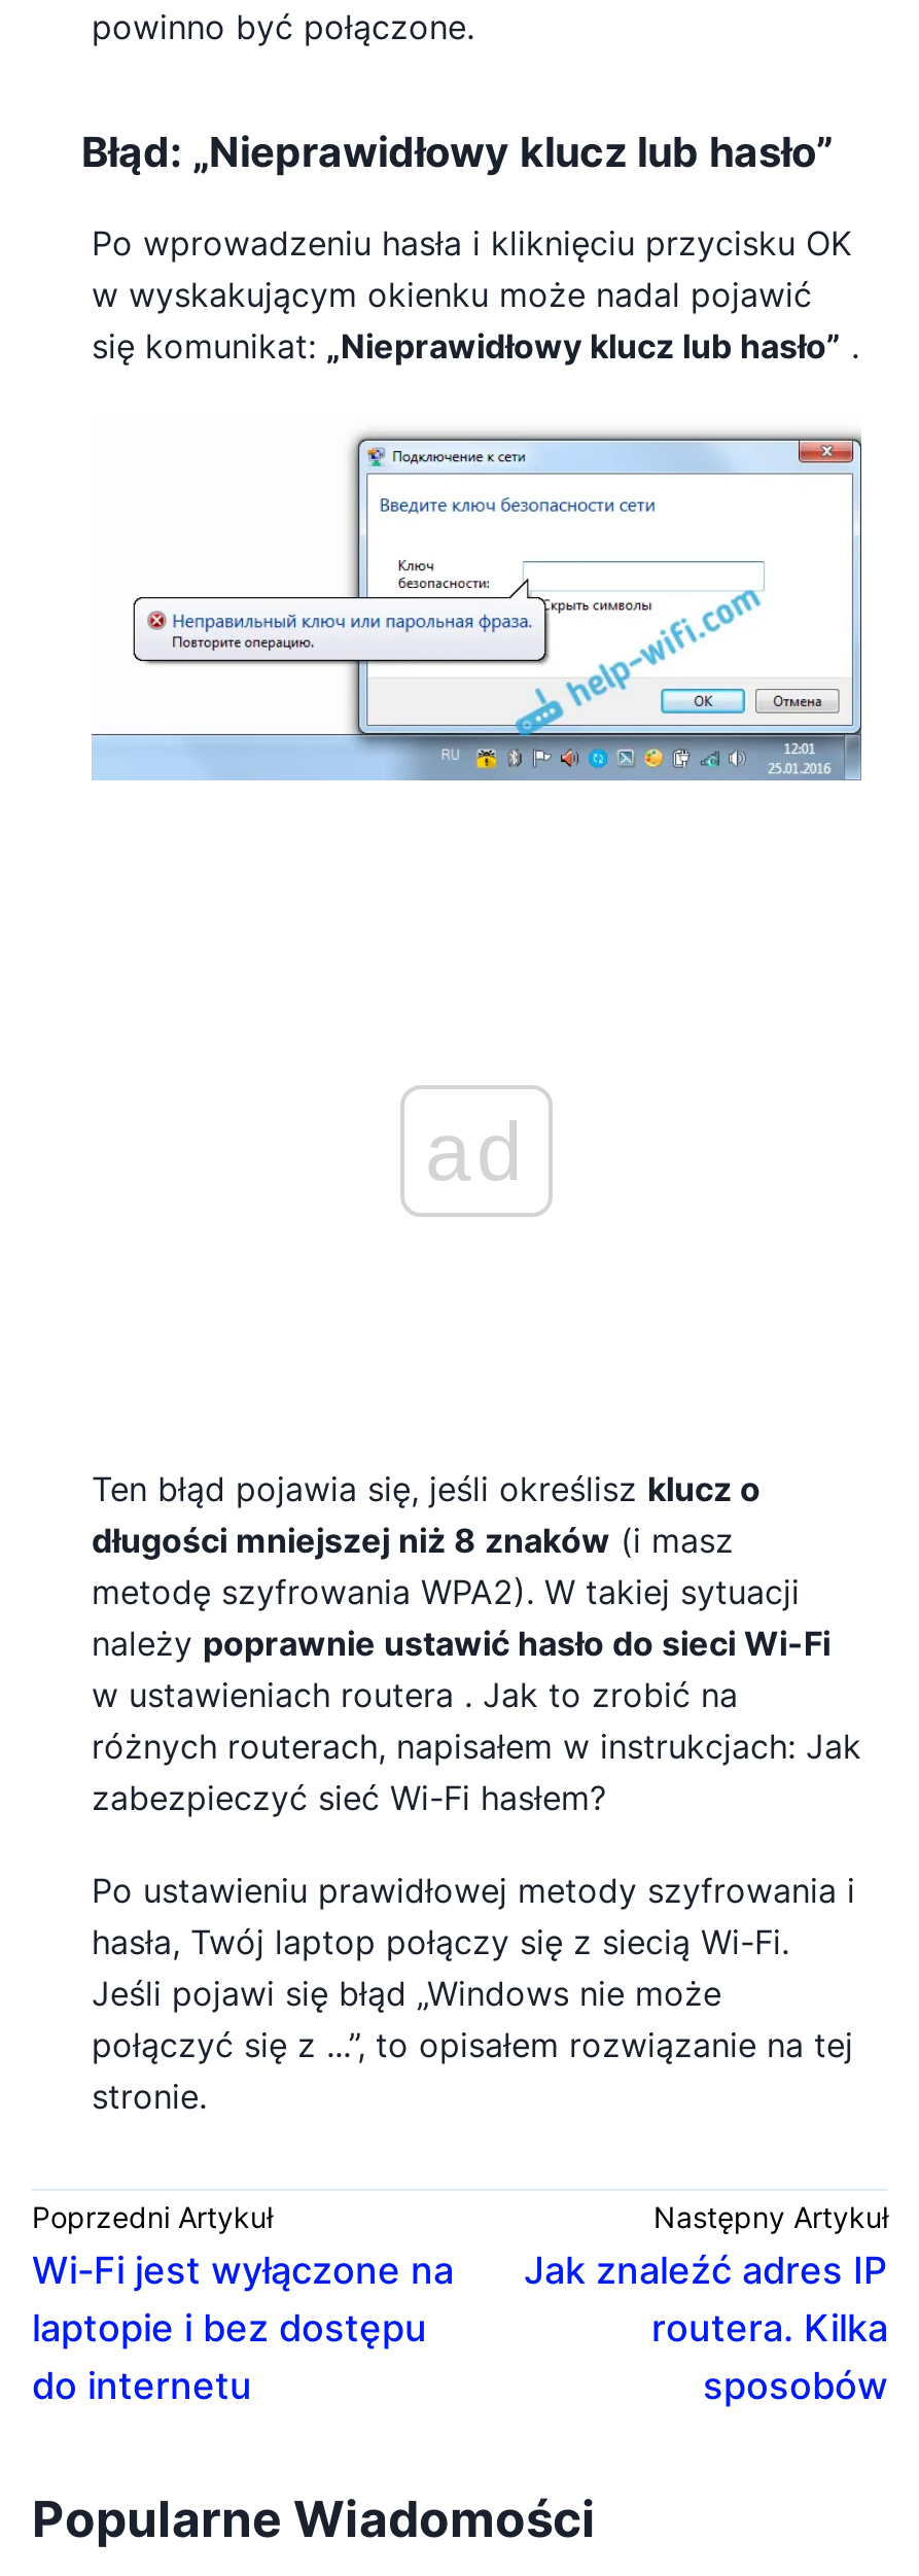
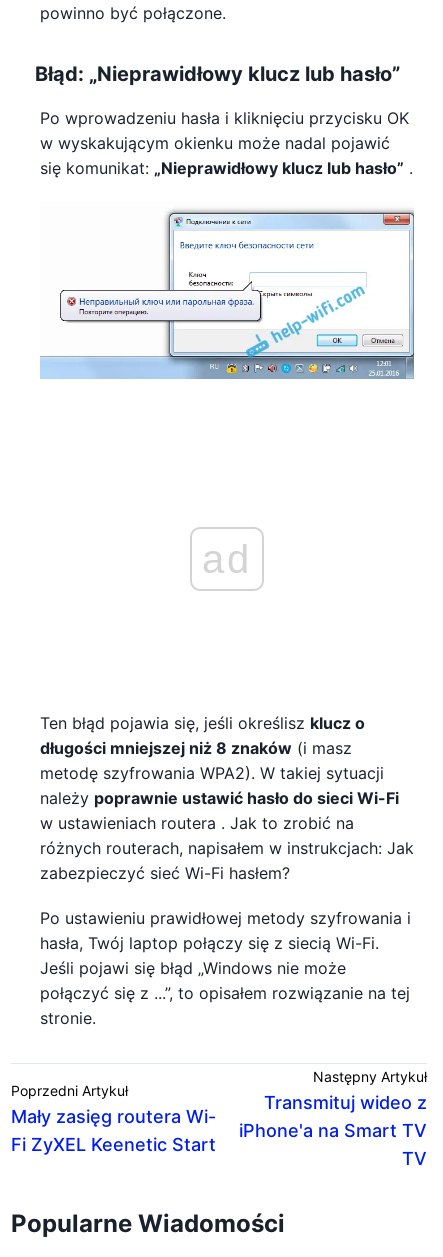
[32,2249,454,2408] Wi-Fi jest wyłączone na | laptopie i bez dostępu | do internetu -> [11,1106,216,1155] Mały zasięg routera Wi- | Fi ZyXEL Keenetic Start
[524,2249,888,2408] Jak znaleźć adres IP | routera. Kilka | sposobów -> [239,1092,427,1169] Transmituj wideo z | iPhone'a na Smart TV | TV

